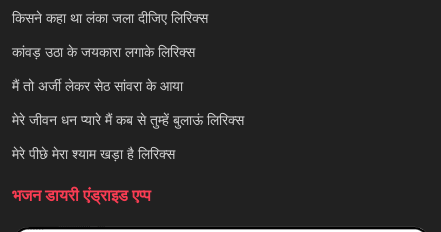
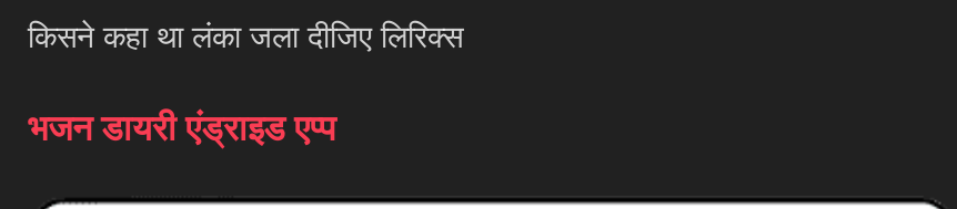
[12,41,244,163] कांवड़ उठा के जयकारा लगाके लिरिक्स | मैं तो अर्जी लेकर सेठ सांवरा के आया | मेरे जीवन धन प्यारे मैं कब से तुम्हें बुलाऊं लिरिक्स | मेरे पीछे मेरा श्याम खड़ा है लिरिक्स -> none

